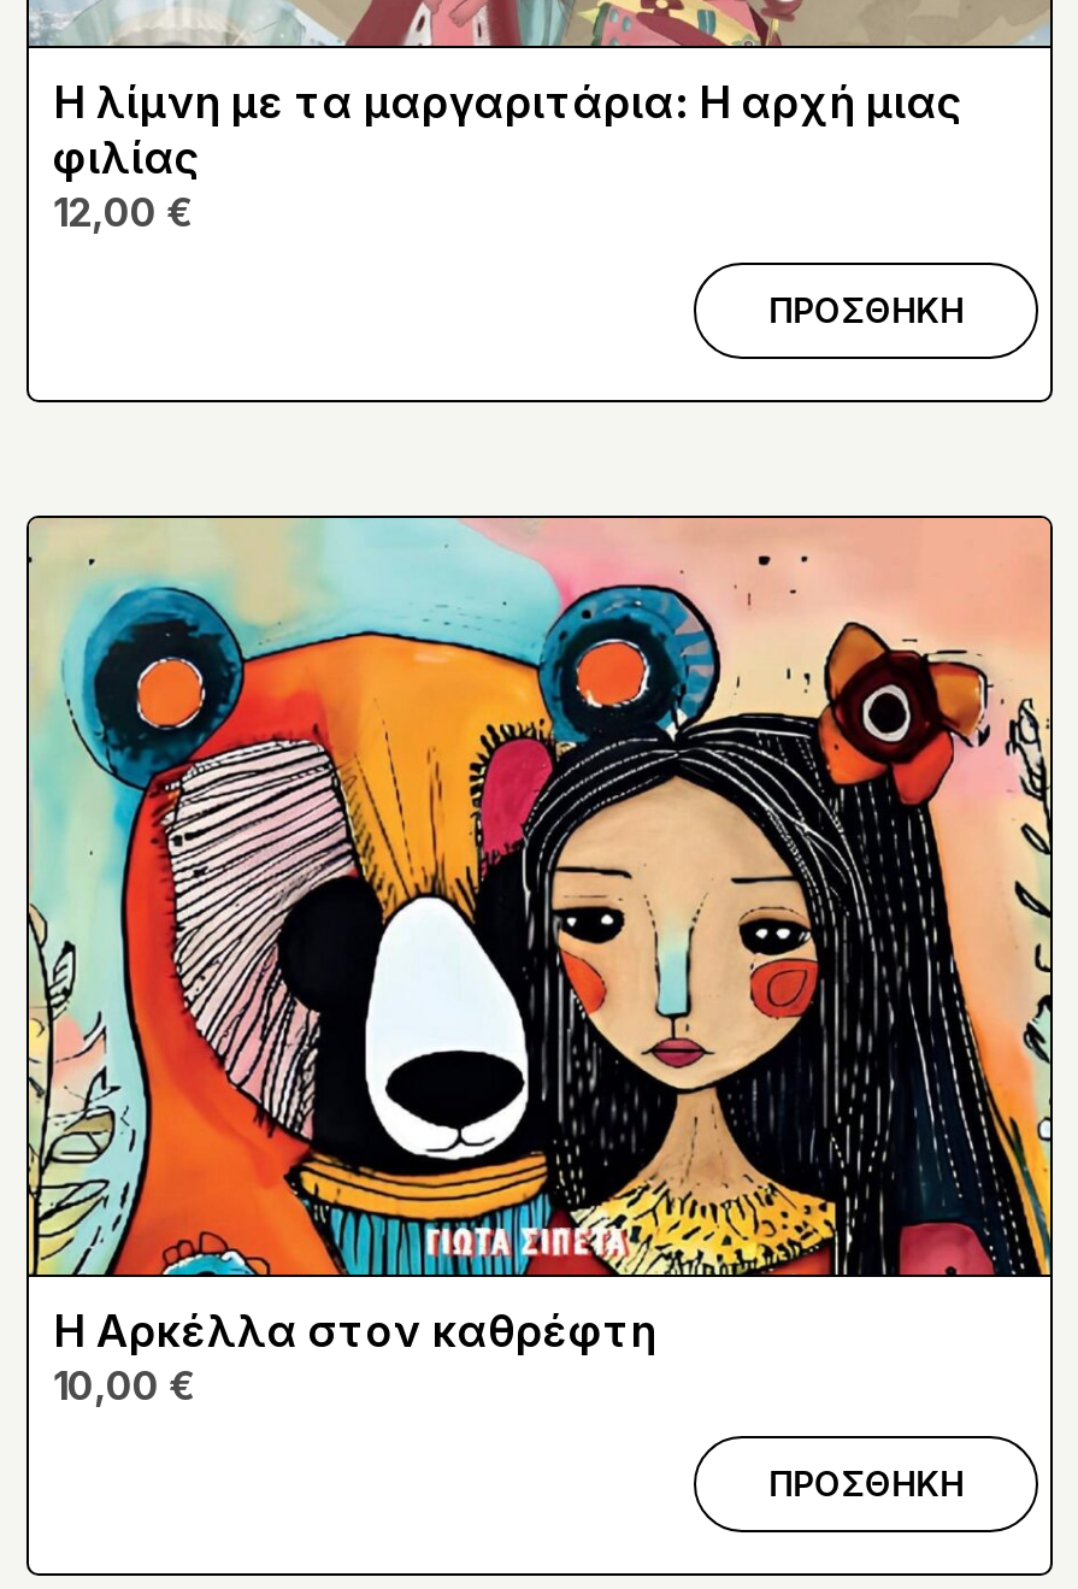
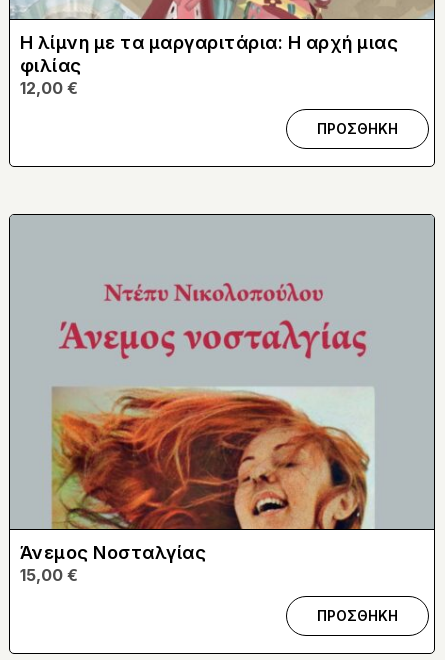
[26,518,1053,1411] [image] | Η Αρκέλλα στον καθρέφτη | 10,00 € -> [9,215,435,585] [image] | Άνεμος Νοσταλγίας | 15,00 €

